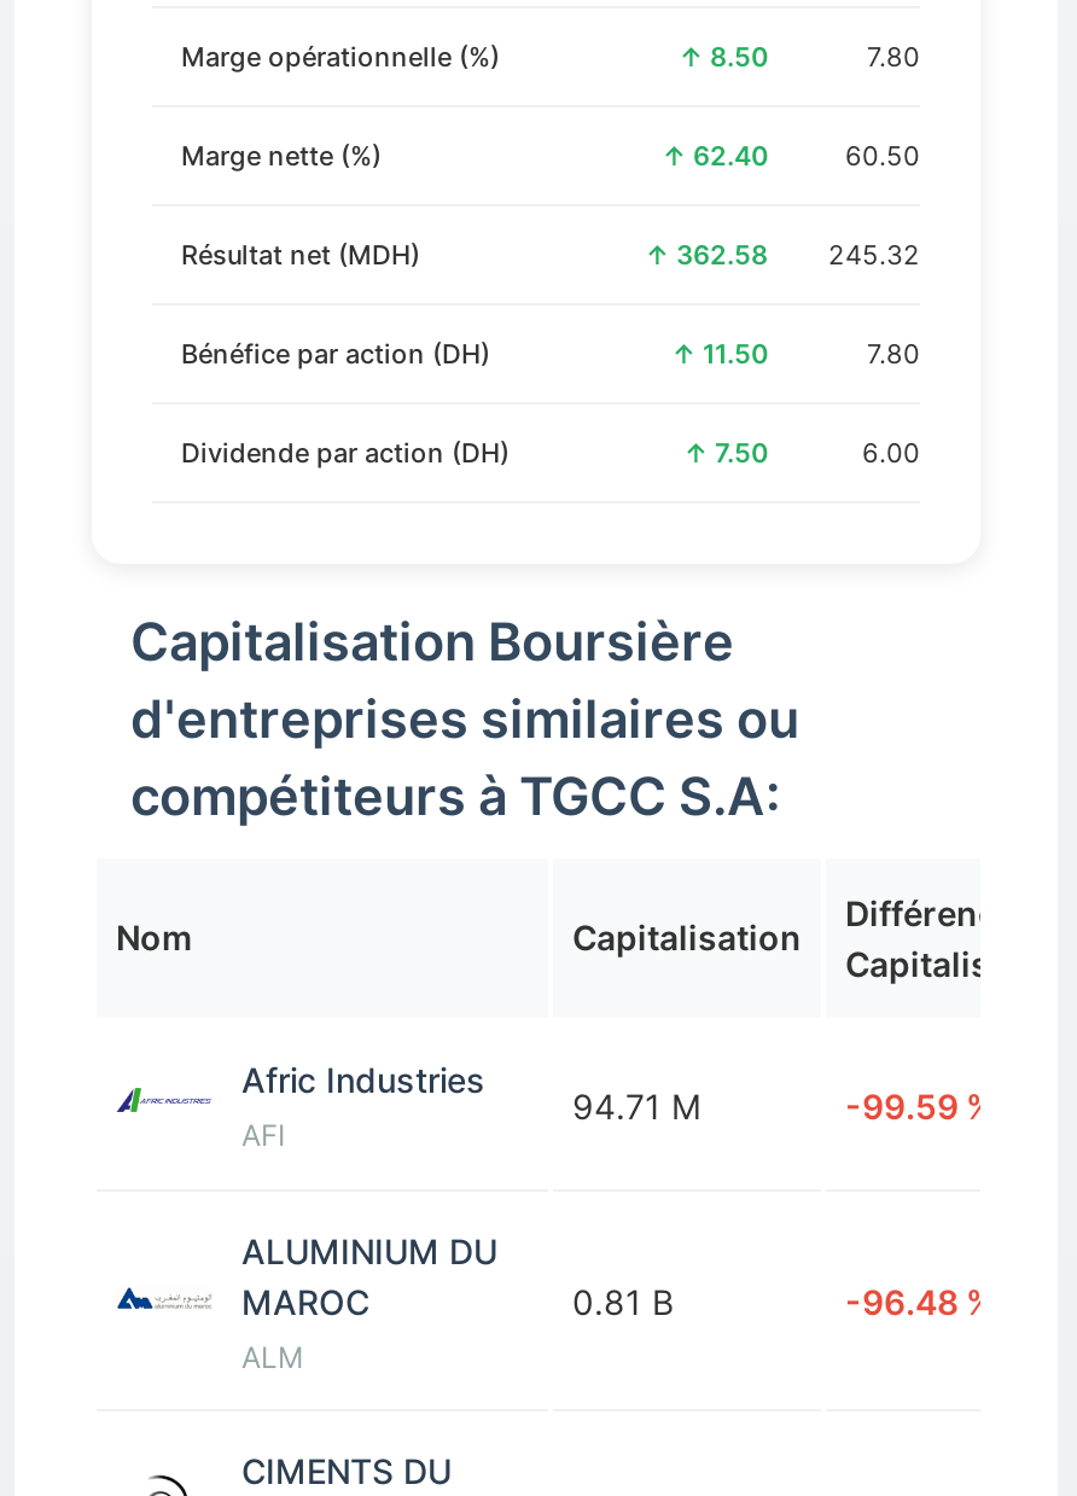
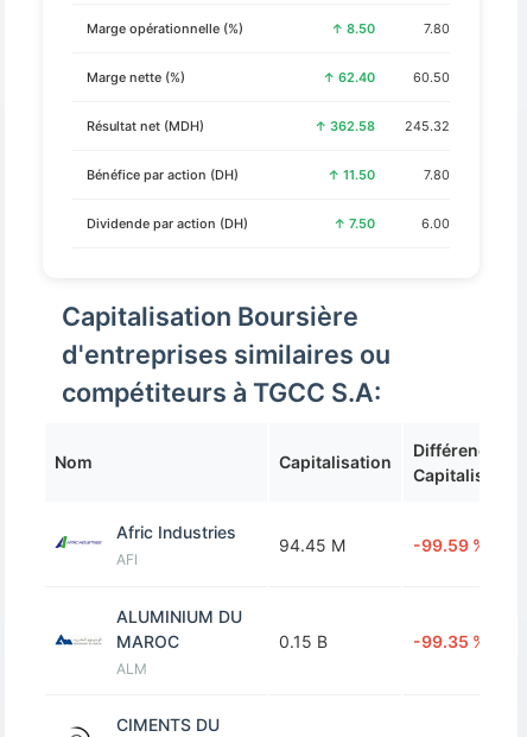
[572,1085,700,1127] 94.71 M -> [279,535,345,555] 94.45 M
[572,1281,674,1322] 0.81 B -> [279,631,328,651] 0.15 B
[845,1281,995,1322] -96.48 % -> [413,631,487,651] -99.35 %

